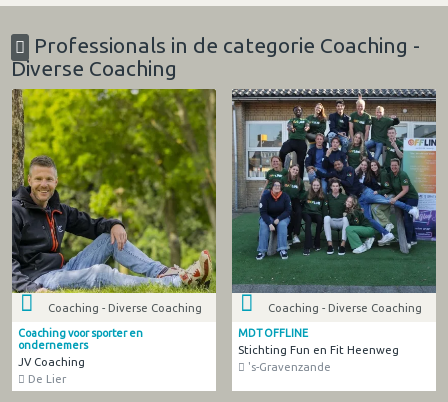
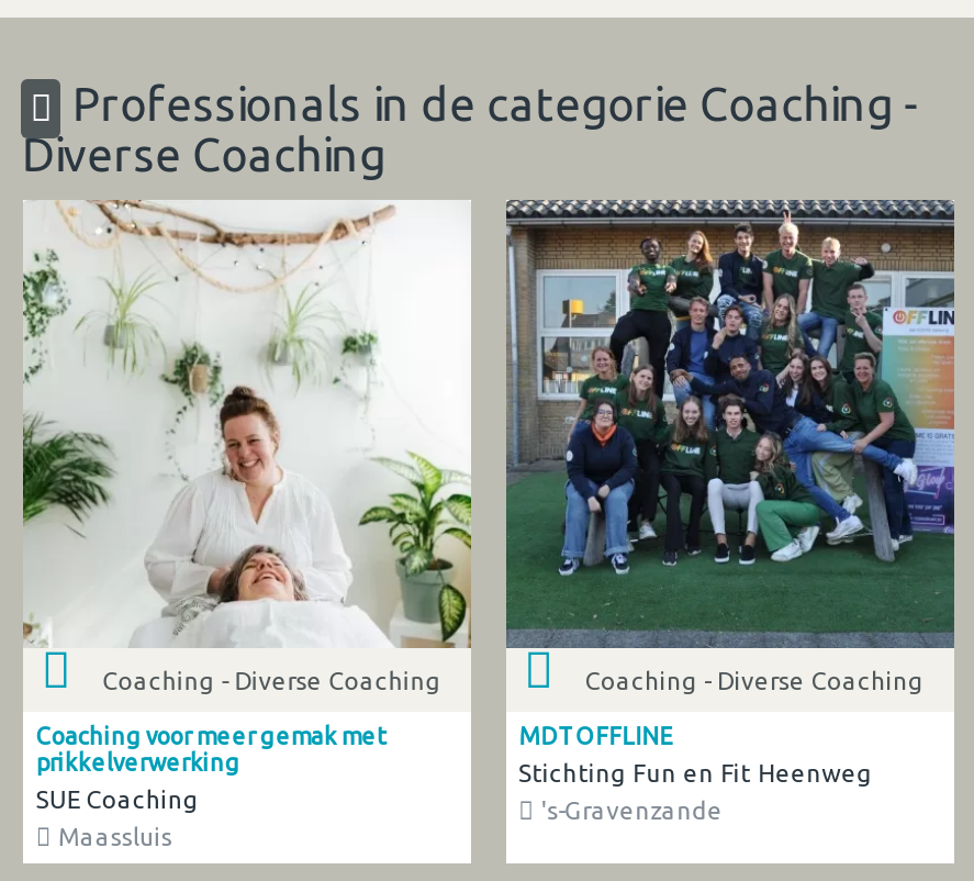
[11,88,217,385] [image] | Coaching voor sporter en | ondernemers | JV Coaching | De Lier -> [23,198,473,851] [image] | Coaching voor meer gemak met | prikkelverwerking | SUE Coaching | Maassluis

